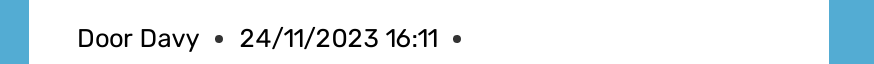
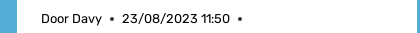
[77,22,437,52] Door Davy 24/11/2023 16:11 -> [41,11,230,26] Door Davy 23/08/2023 11:50

